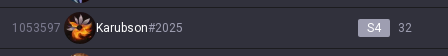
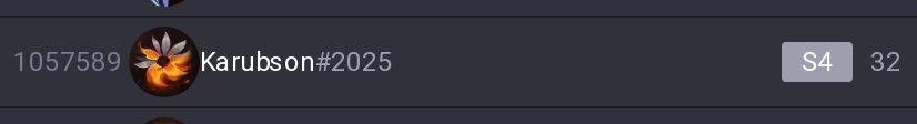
[12,21,61,35] 1053597 -> [13,46,122,77] 1057589

